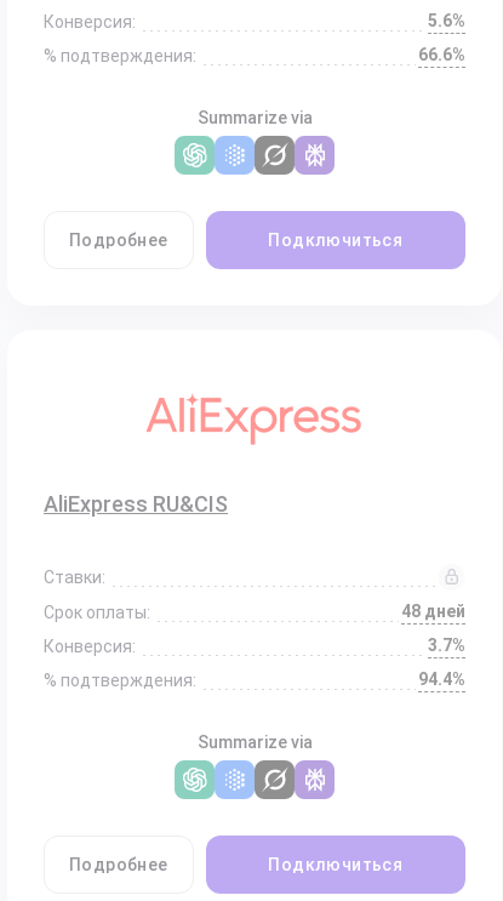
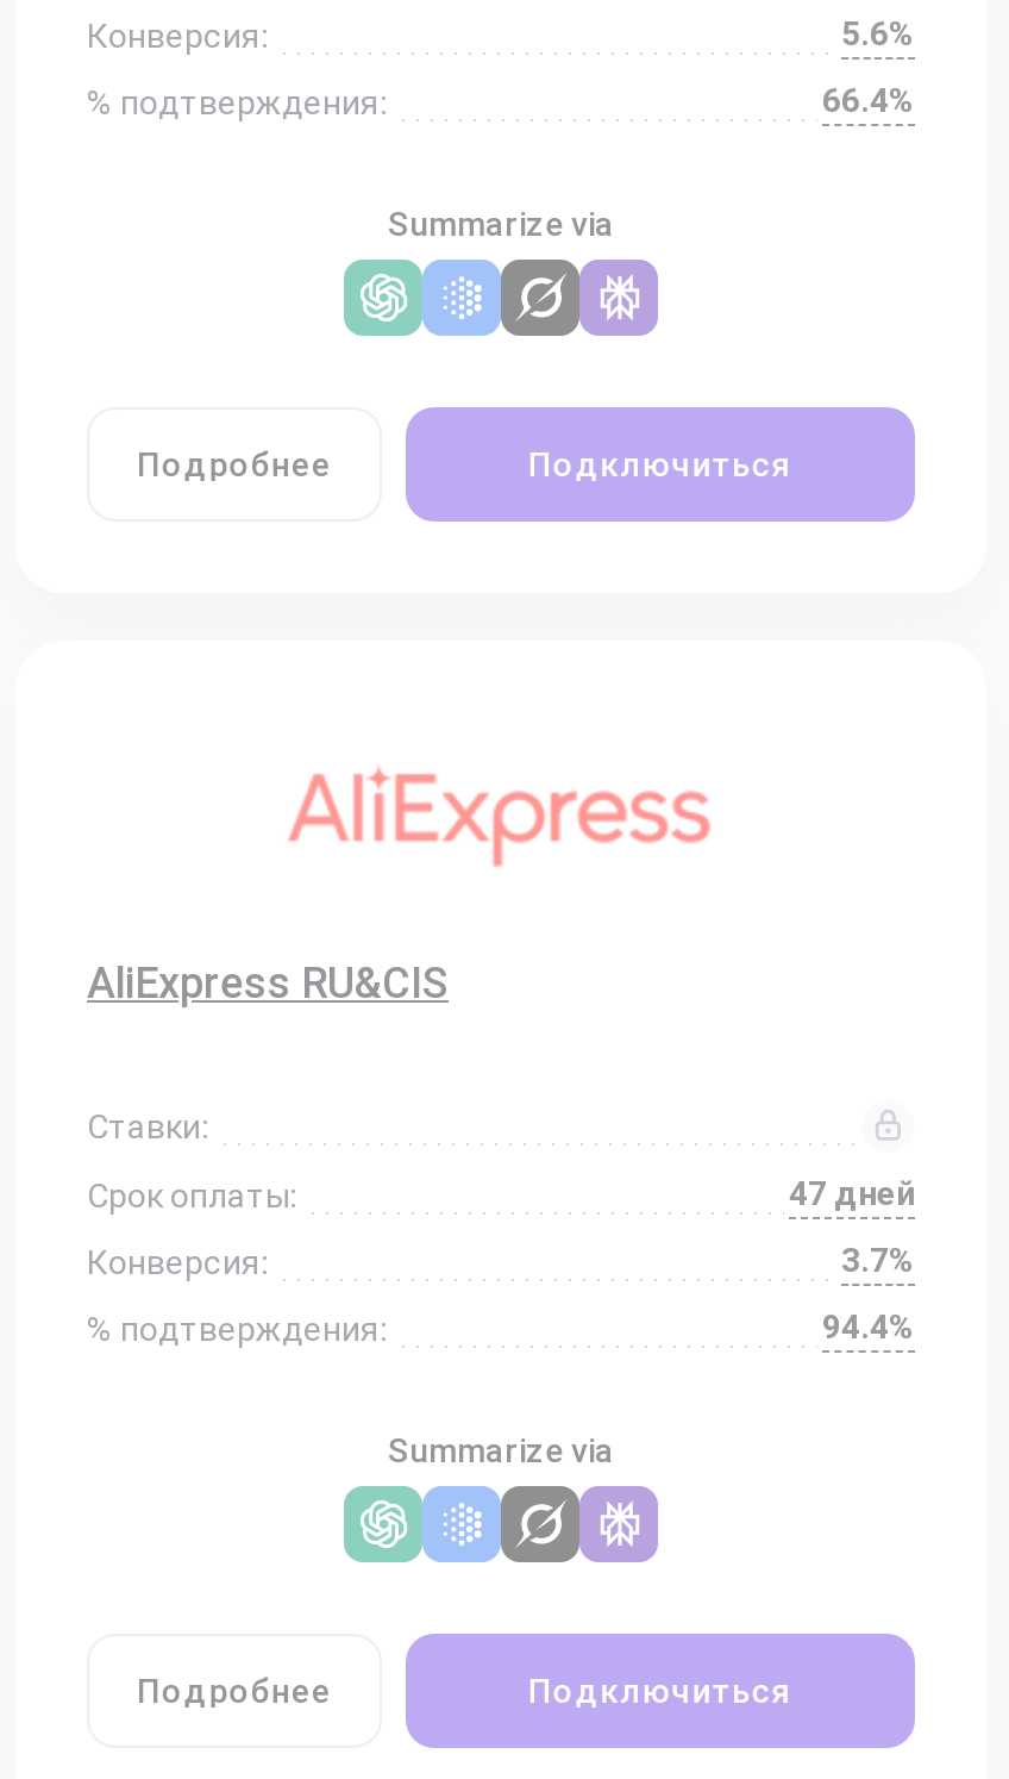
[418,45,465,64] 66.6% -> [822,81,915,119] 66.4%
[401,601,465,621] 48 дней -> [789,1174,915,1212] 47 дней

